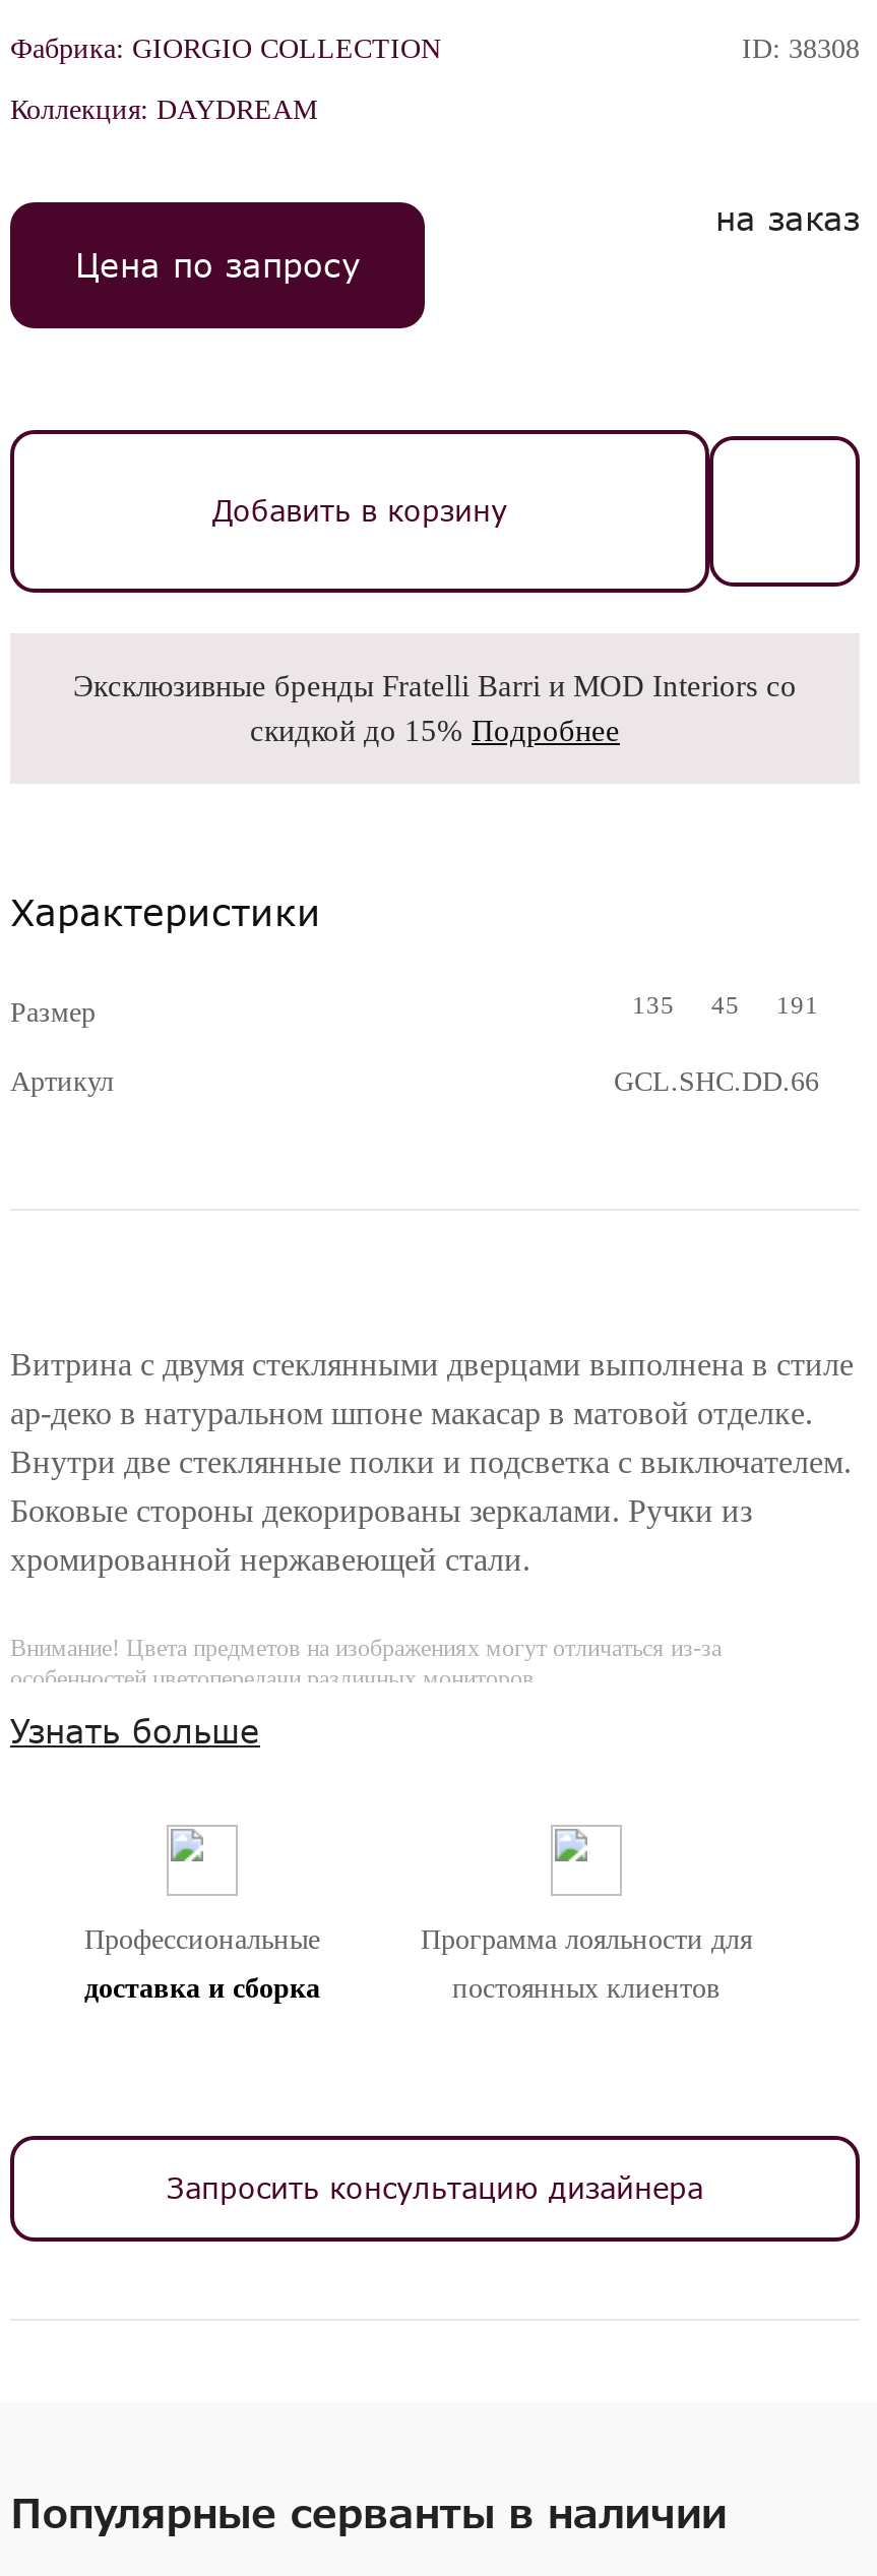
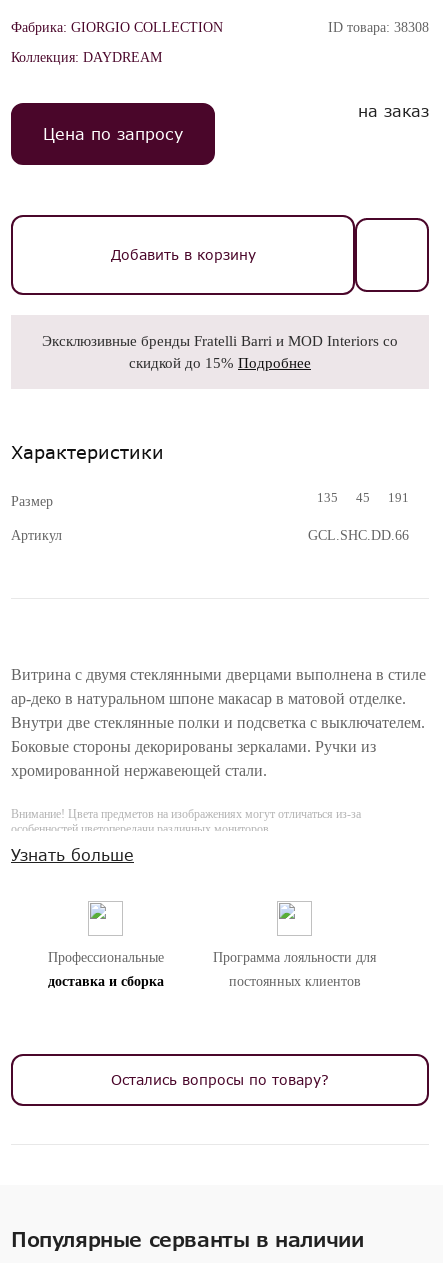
[742,34,860,64] ID: 38308 -> [328,20,429,35] ID товара: 38308
[167,2170,703,2205] Запросить консультацию дизайнера -> [111,1071,329,1088] Остались вопросы по товару?

